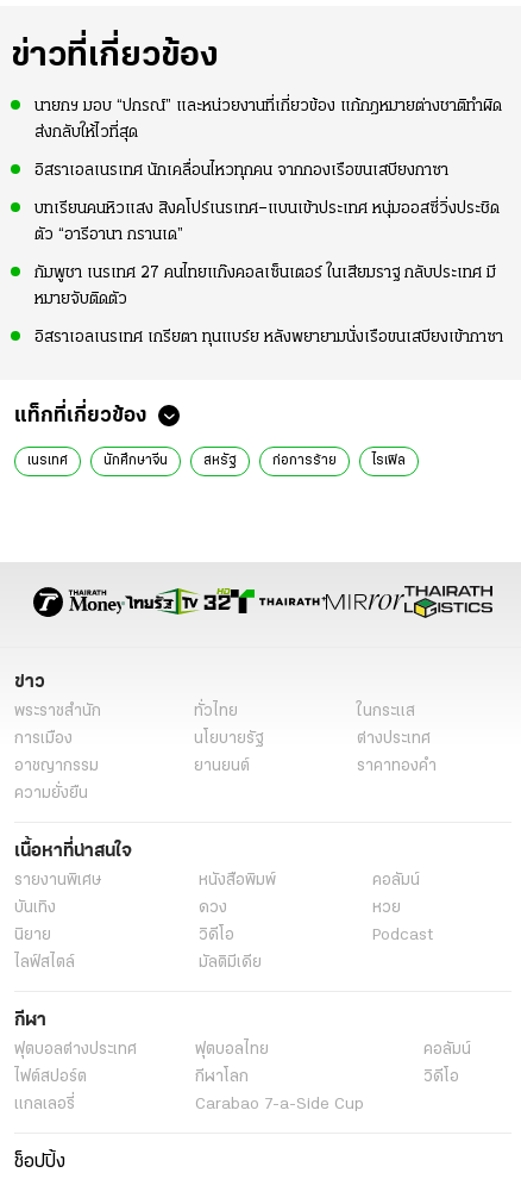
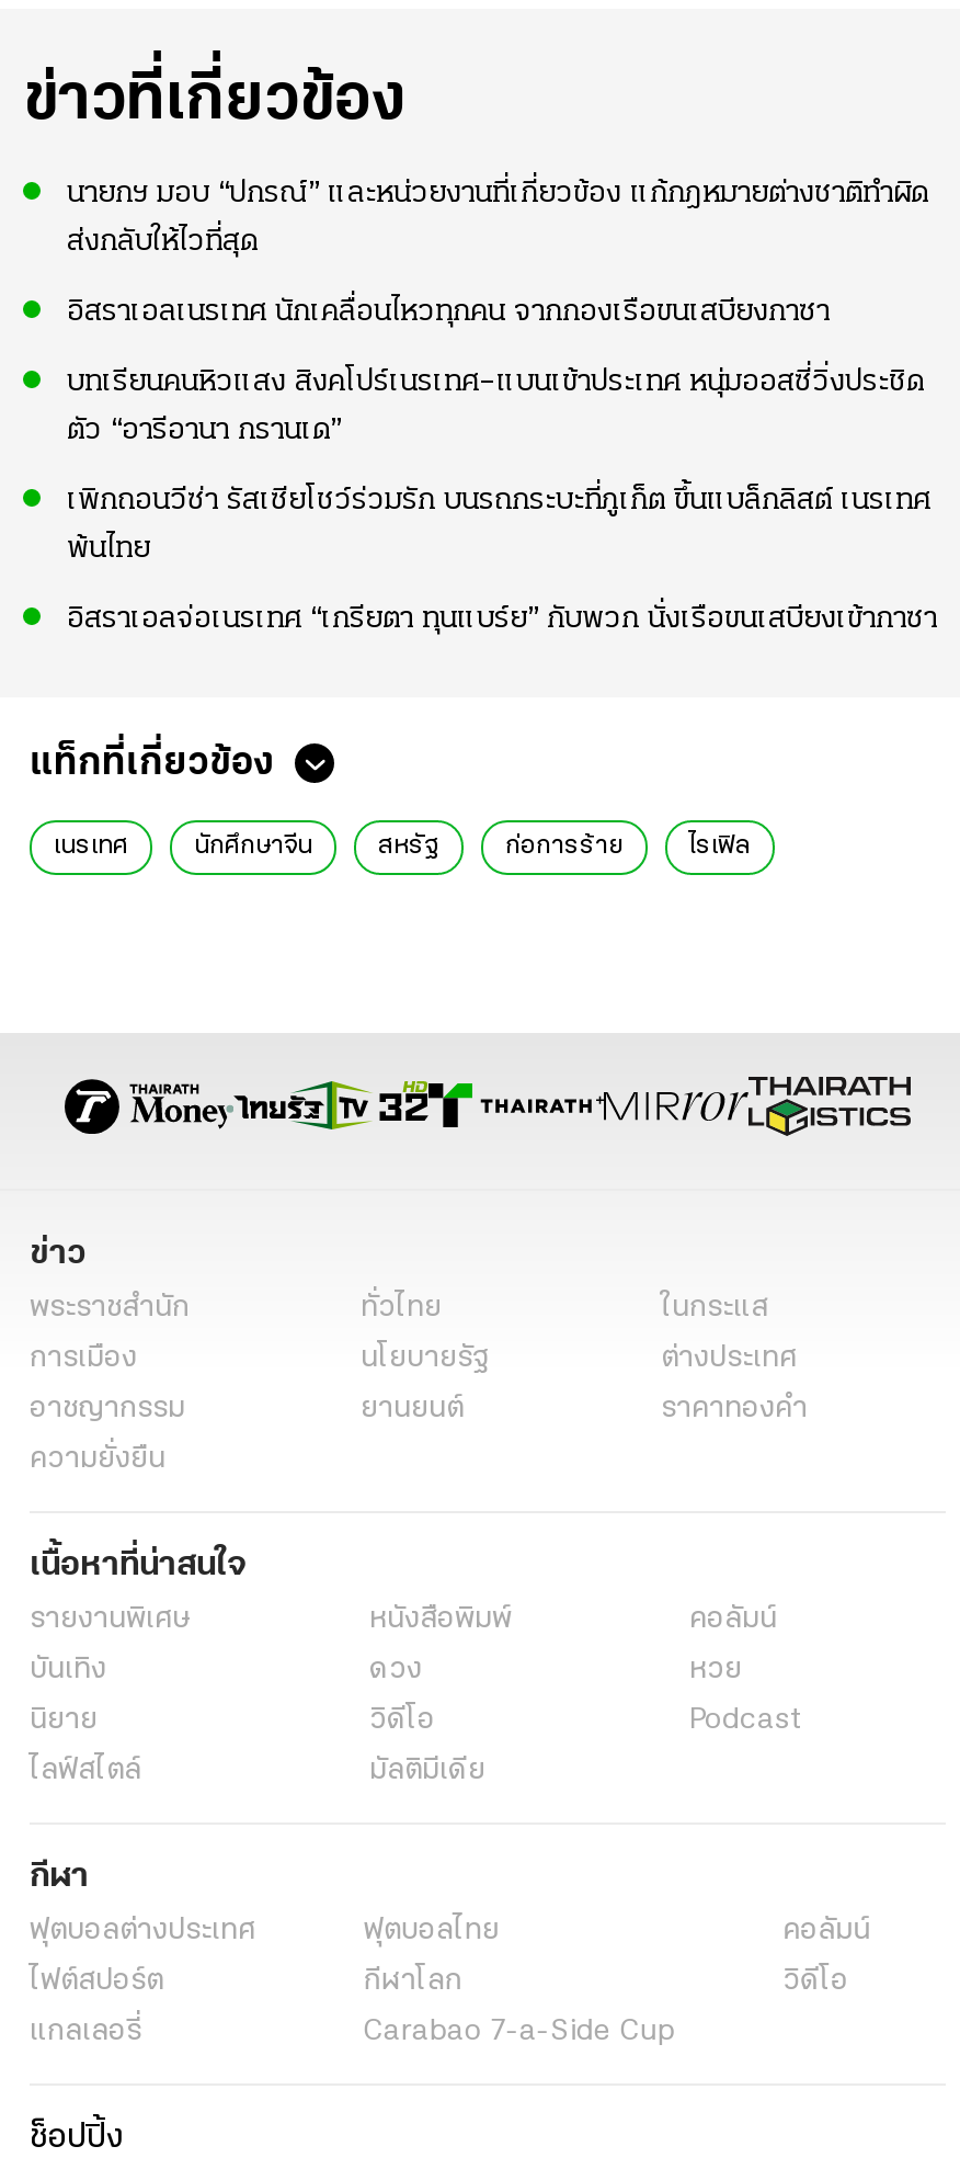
[34,264,496,282] กัมพูชา เนรเทศ 27 คนไทยแก๊งคอลเซ็นเตอร์ ในเสียมราฐ กลับประเทศ มี -> [67,484,930,517] เพิกถอนวีซ่า รัสเซียโชว์ร่วมรัก บนรถกระบะที่ภูเก็ต ขึ้นแบล็กลิสต์ เนรเทศ
[34,290,127,308] หมายจับติดตัว -> [67,533,150,566] พ้นไทย
[34,329,503,346] อิสราเอลเนรเทศ เกรียตา ทุนแบร์ย หลังพยายามนั่งเรือขนเสบียงเข้ากาซา -> [67,603,937,636] อิสราเอลจ่อเนรเทศ “เกรียตา ทุนแบร์ย” กับพวก นั่งเรือขนเสบียงเข้ากาซา

